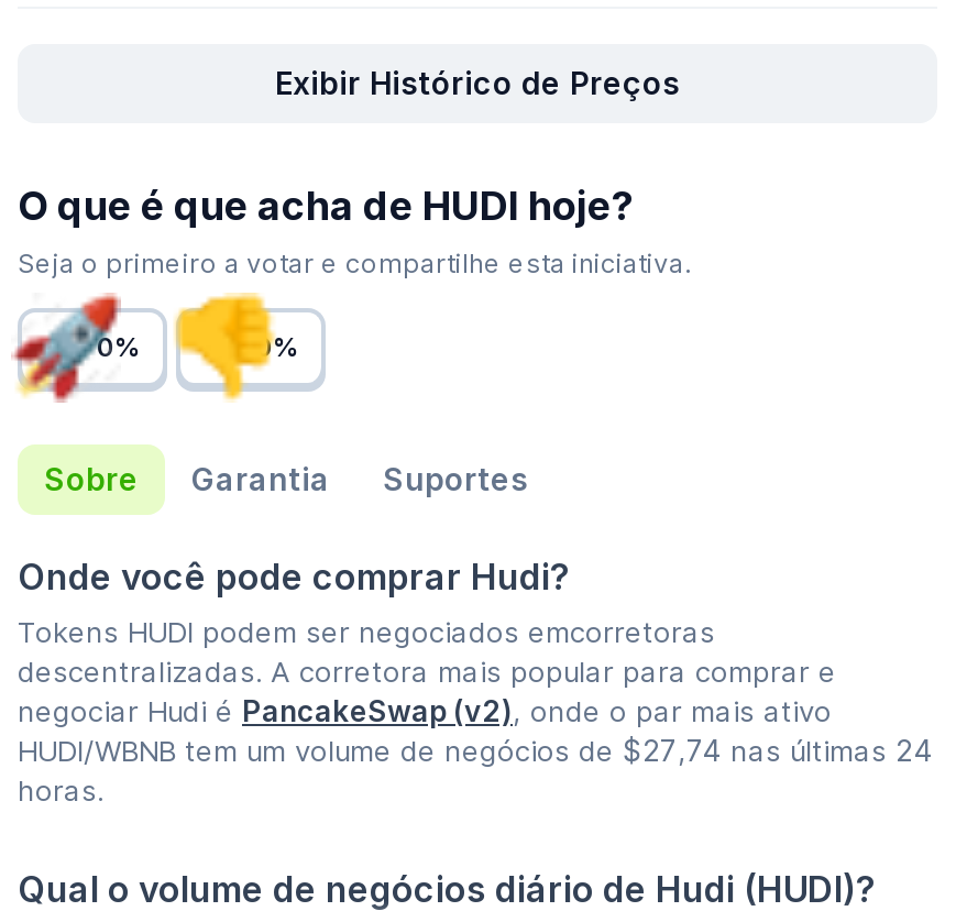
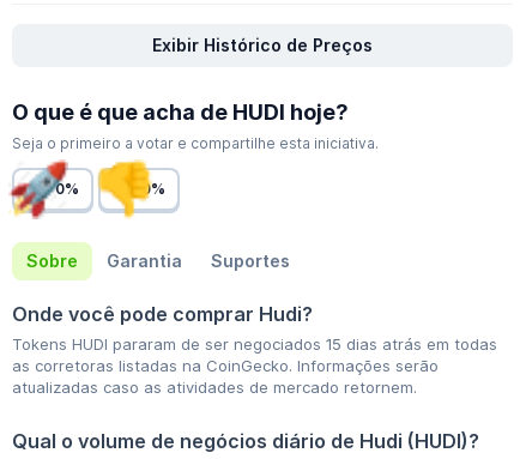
[18,614,933,808] Tokens HUDI podem ser negociados emcorretoras | descentralizadas. A corretora mais popular para comprar e | negociar Hudi é PancakeSwap (v2), onde o par mais ativo | HUDI/WBNB tem um volume de negócios de $27,74 nas últimas 24 | horas. -> [12,334,497,397] Tokens HUDI pararam de ser negociados 15 dias atrás em todas | as corretoras listadas na CoinGecko. Informações serão | atualizadas caso as atividades de mercado retornem.

